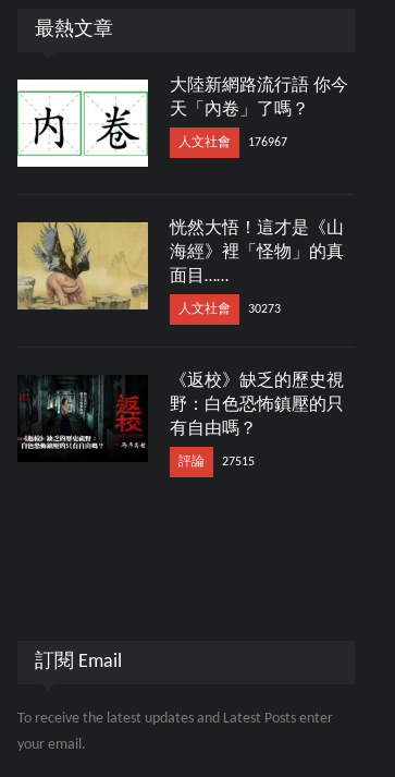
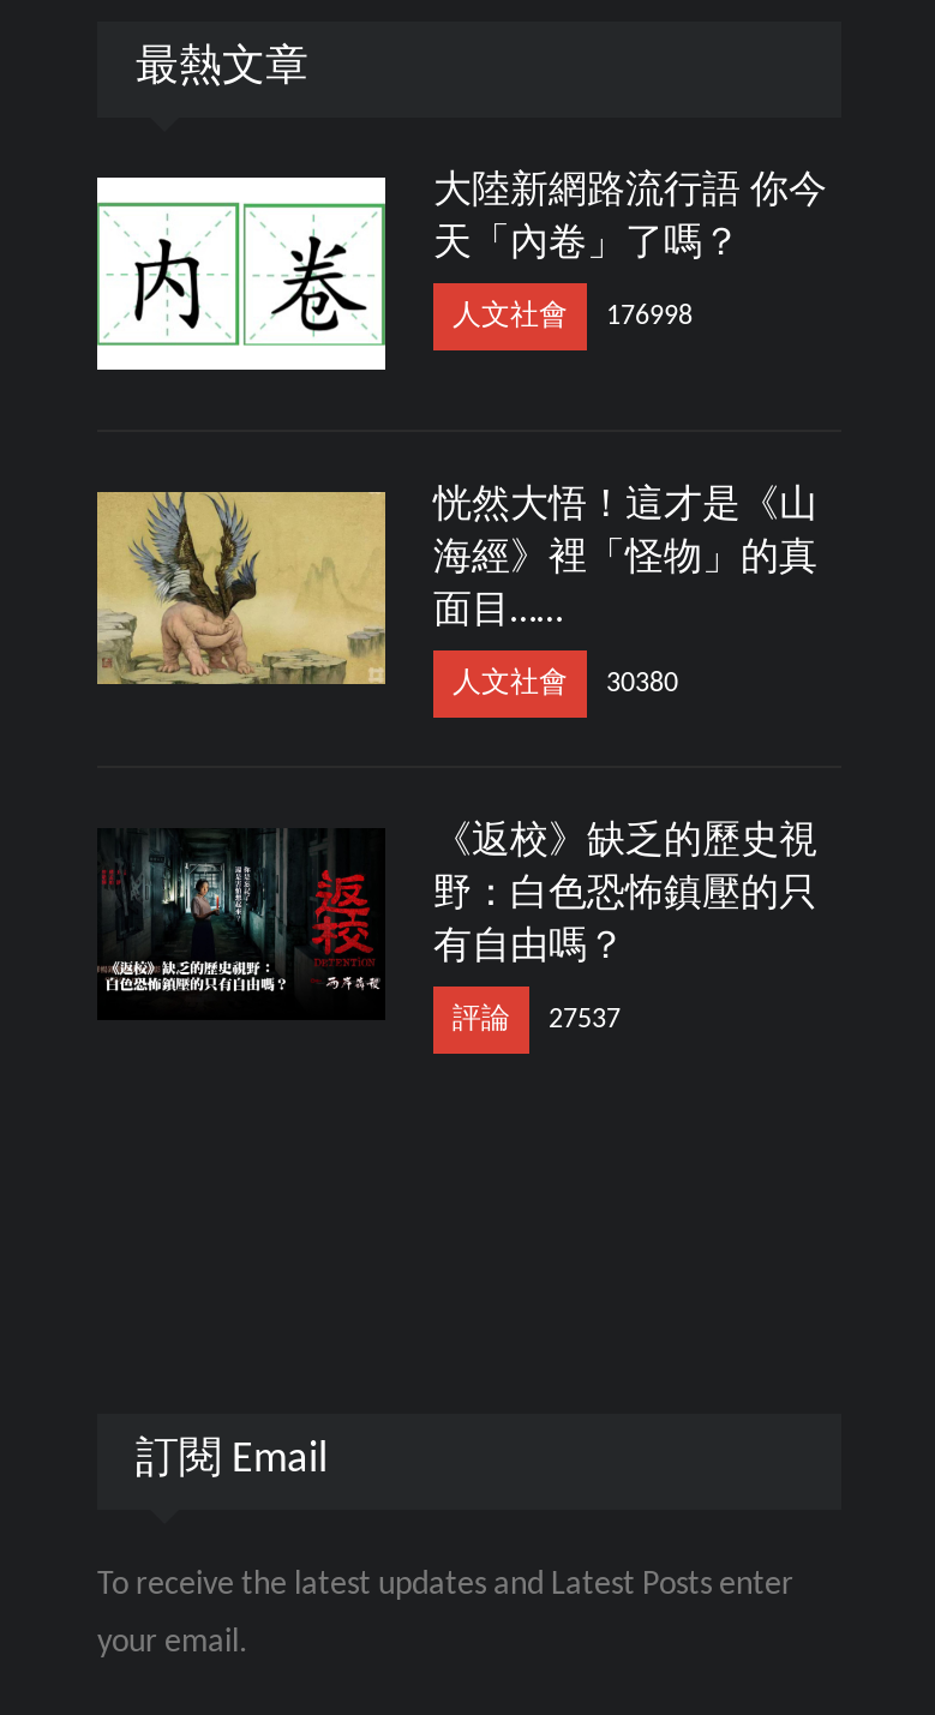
[178,136,287,150] 人文社會 176967 -> [452,303,693,332] 人文社會 176998
[178,303,281,316] 人文社會 30273 -> [452,670,678,699] 人文社會 30380
[178,456,255,469] 評論 27515 -> [452,1006,621,1035] 評論 27537

